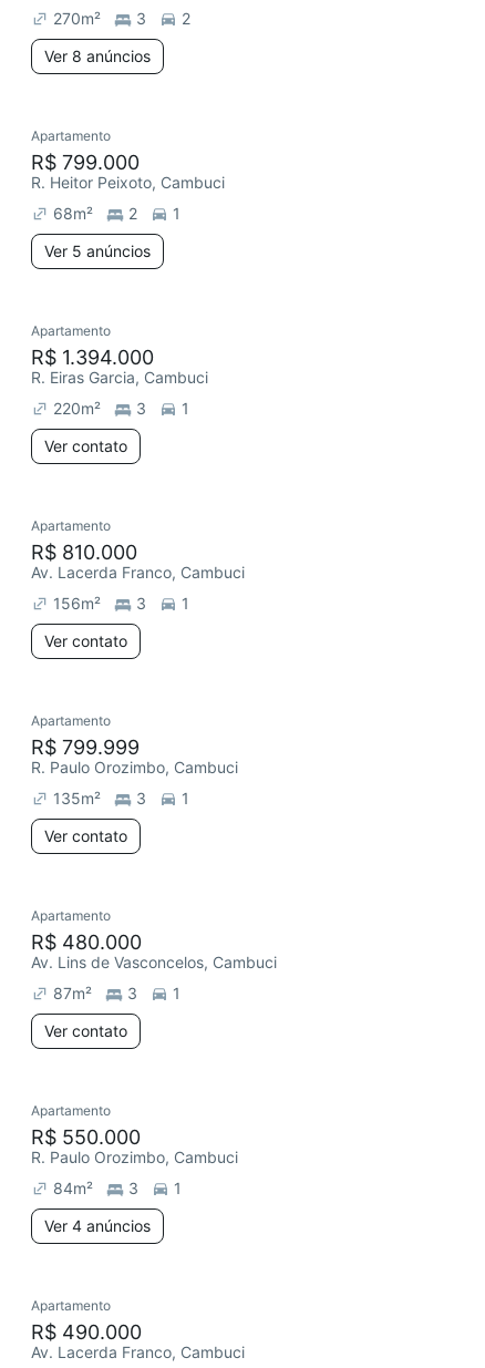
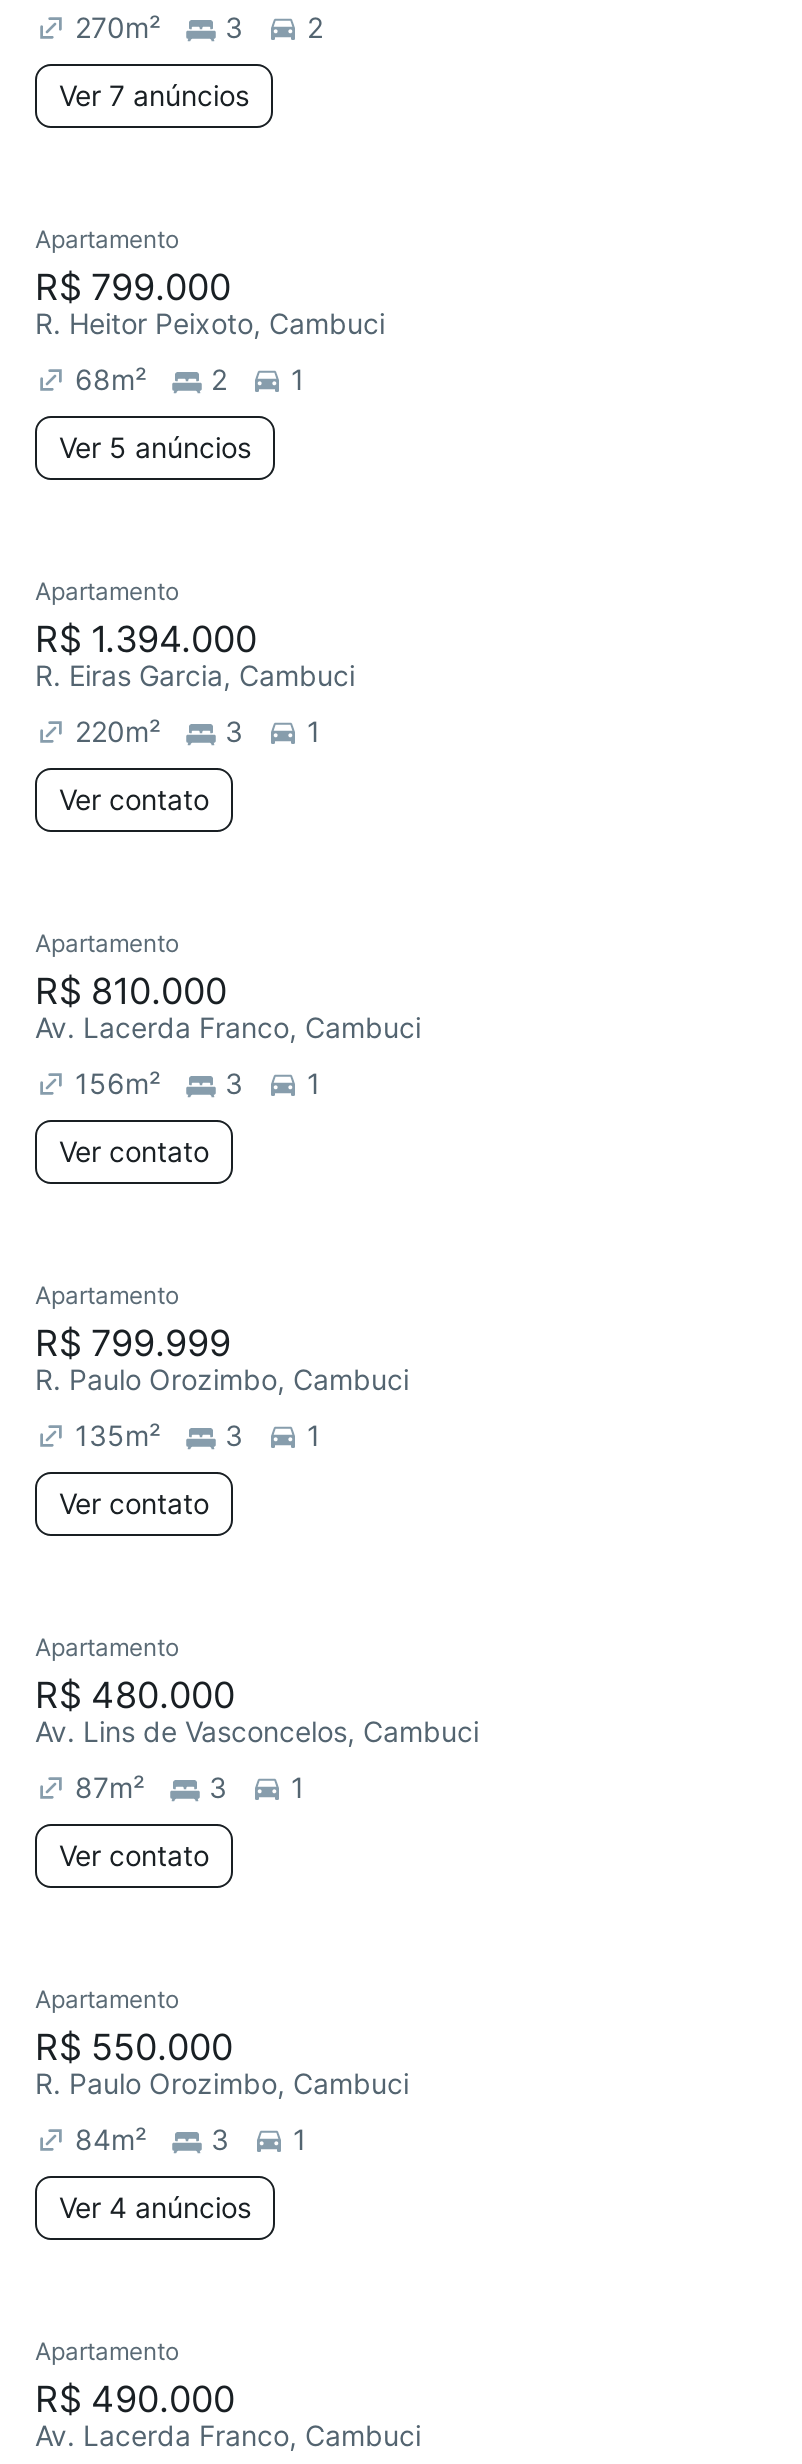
[44,47,151,65] Ver 8 anúncios -> [59,78,249,112] Ver 7 anúncios

